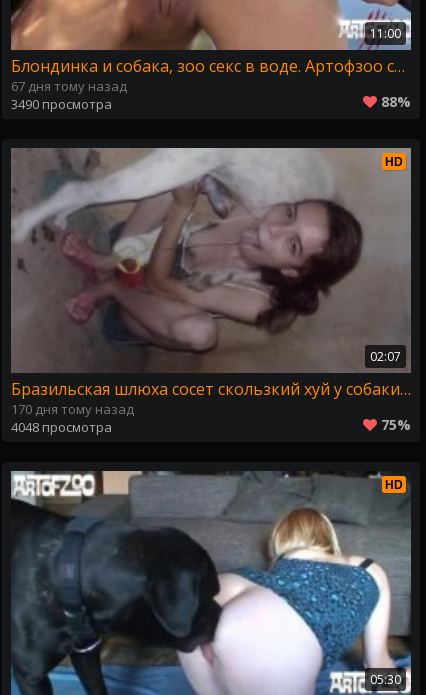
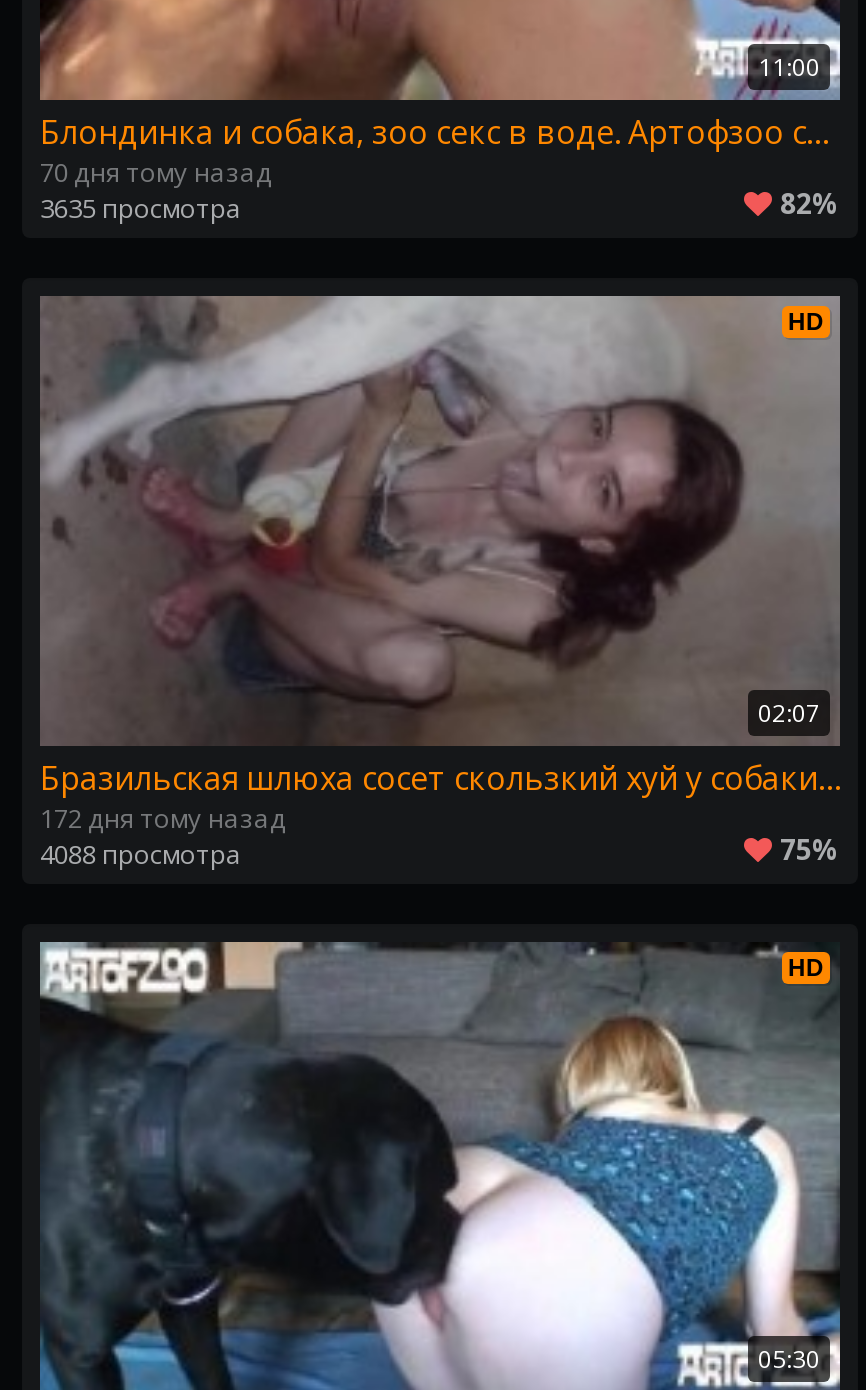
[11,77,127,95] 67 дня тому назад -> [40,154,272,190] 70 дня тому назад
[11,95,112,113] 3490 просмотра -> [40,190,242,226] 3635 просмотра
[381,92,411,111] 88% -> [780,184,840,222] 82%
[11,400,134,418] 170 дня тому назад -> [40,800,286,836] 172 дня тому назад
[11,418,112,436] 4048 просмотра -> [40,836,242,872] 4088 просмотра

